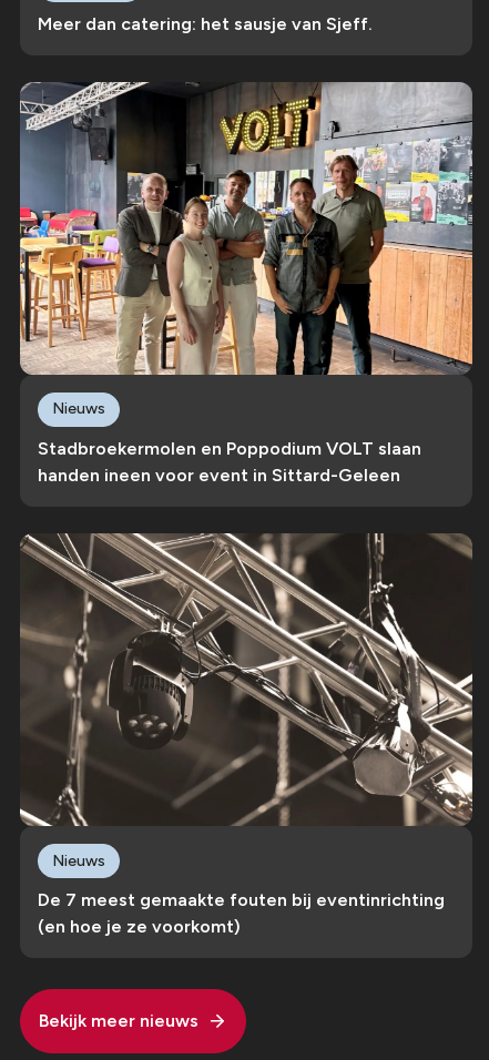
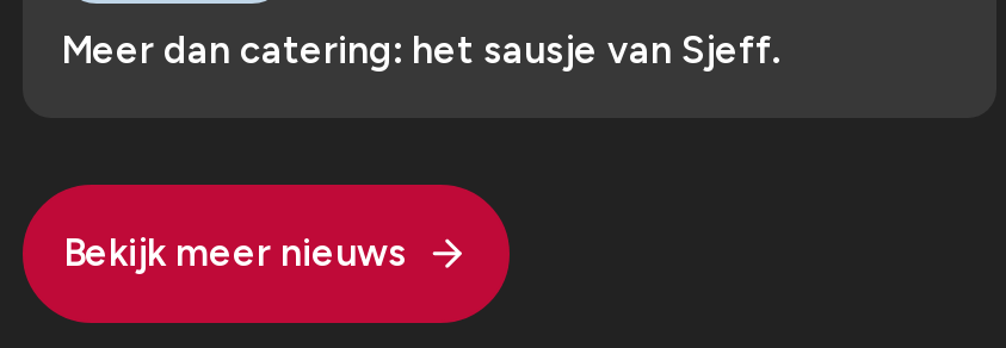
[19,81,473,418] [image] | Nieuws -> none
[38,438,421,486] Stadbroekermolen en Poppodium VOLT slaan | handen ineen voor event in Sittard-Geleen -> none
[19,532,473,870] [image] | Nieuws -> none
[38,889,445,937] De 7 meest gemaakte fouten bij eventinrichting | (en hoe je ze voorkomt) -> none

